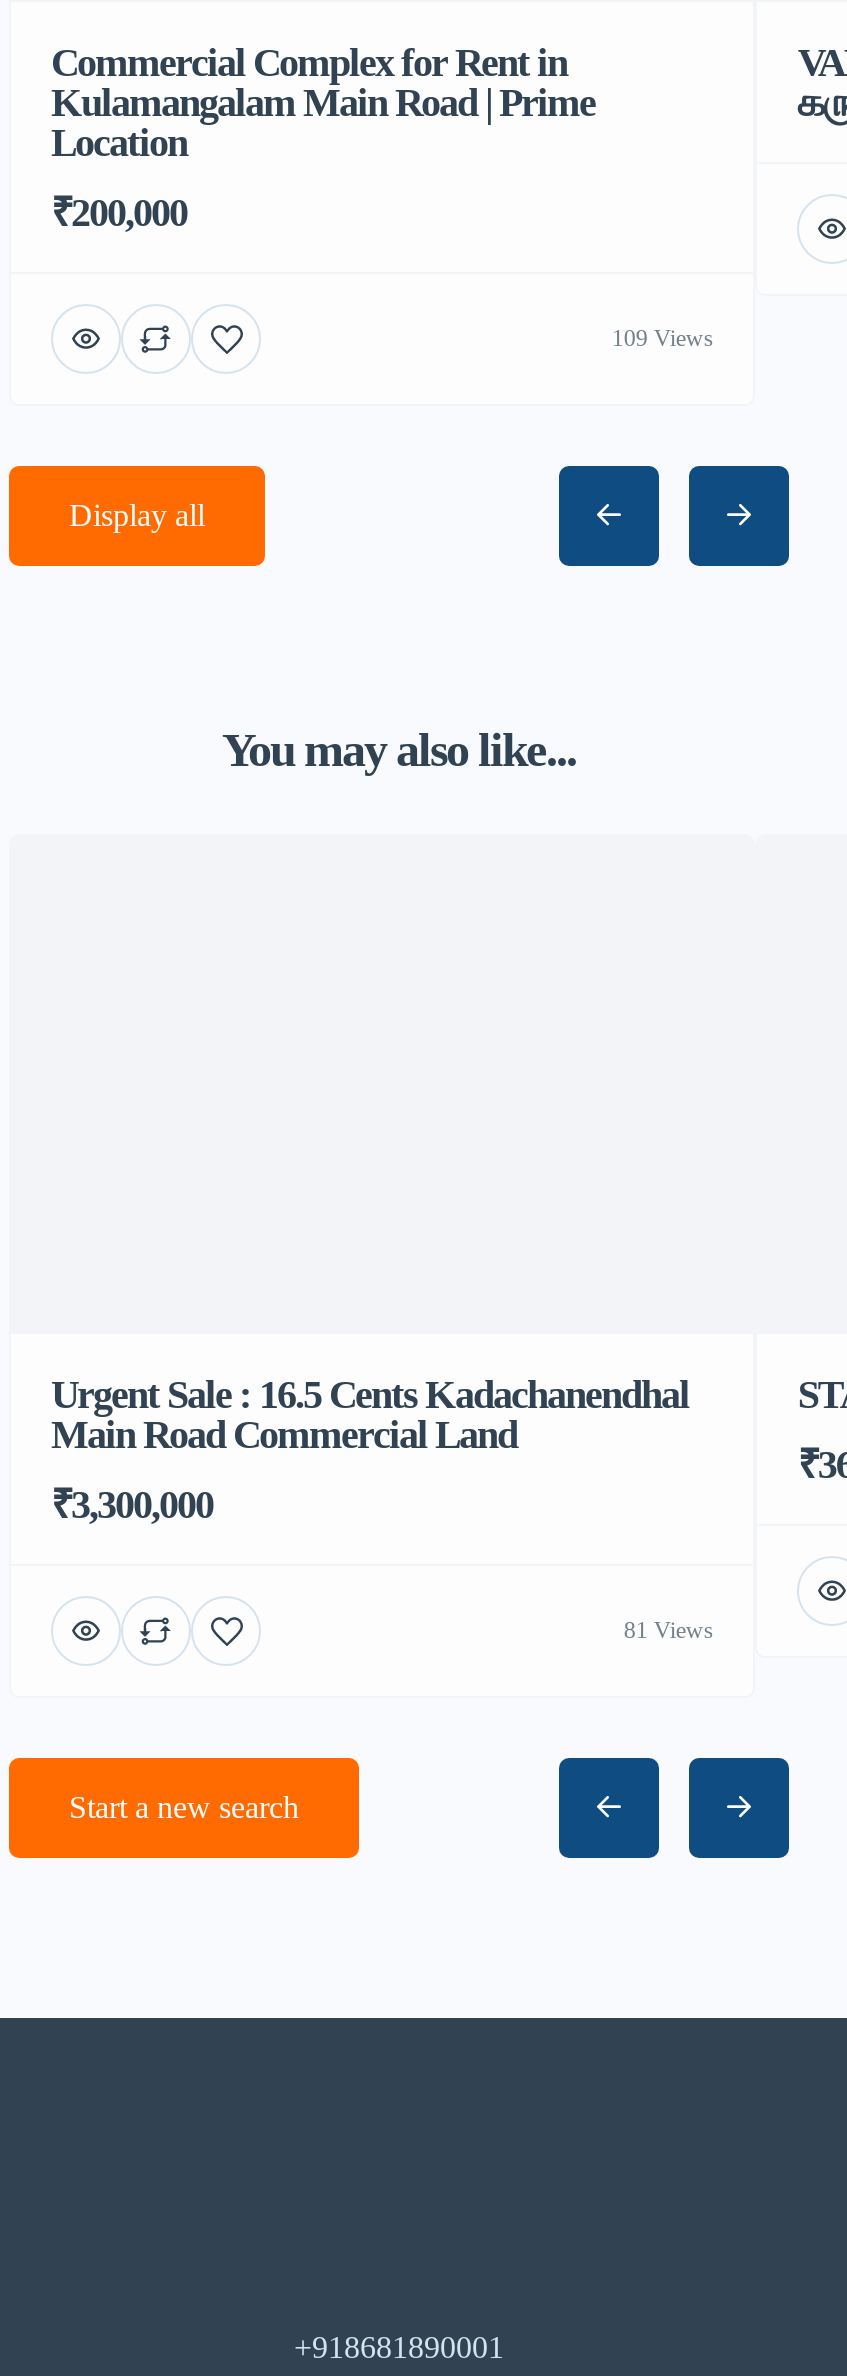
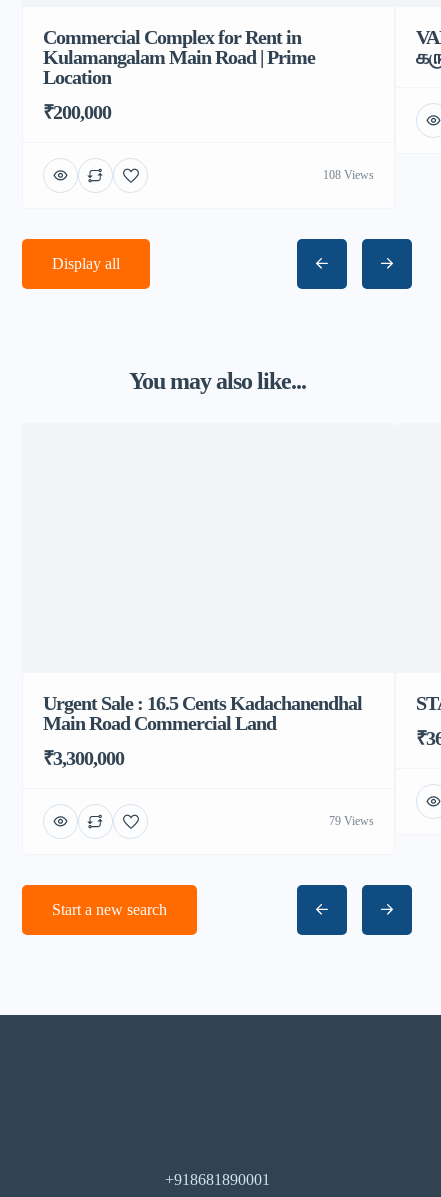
[612,325,714,353] 109 Views -> [323,168,374,182] 108 Views
[624,1616,714,1644] 81 Views -> [329,814,374,828] 79 Views

